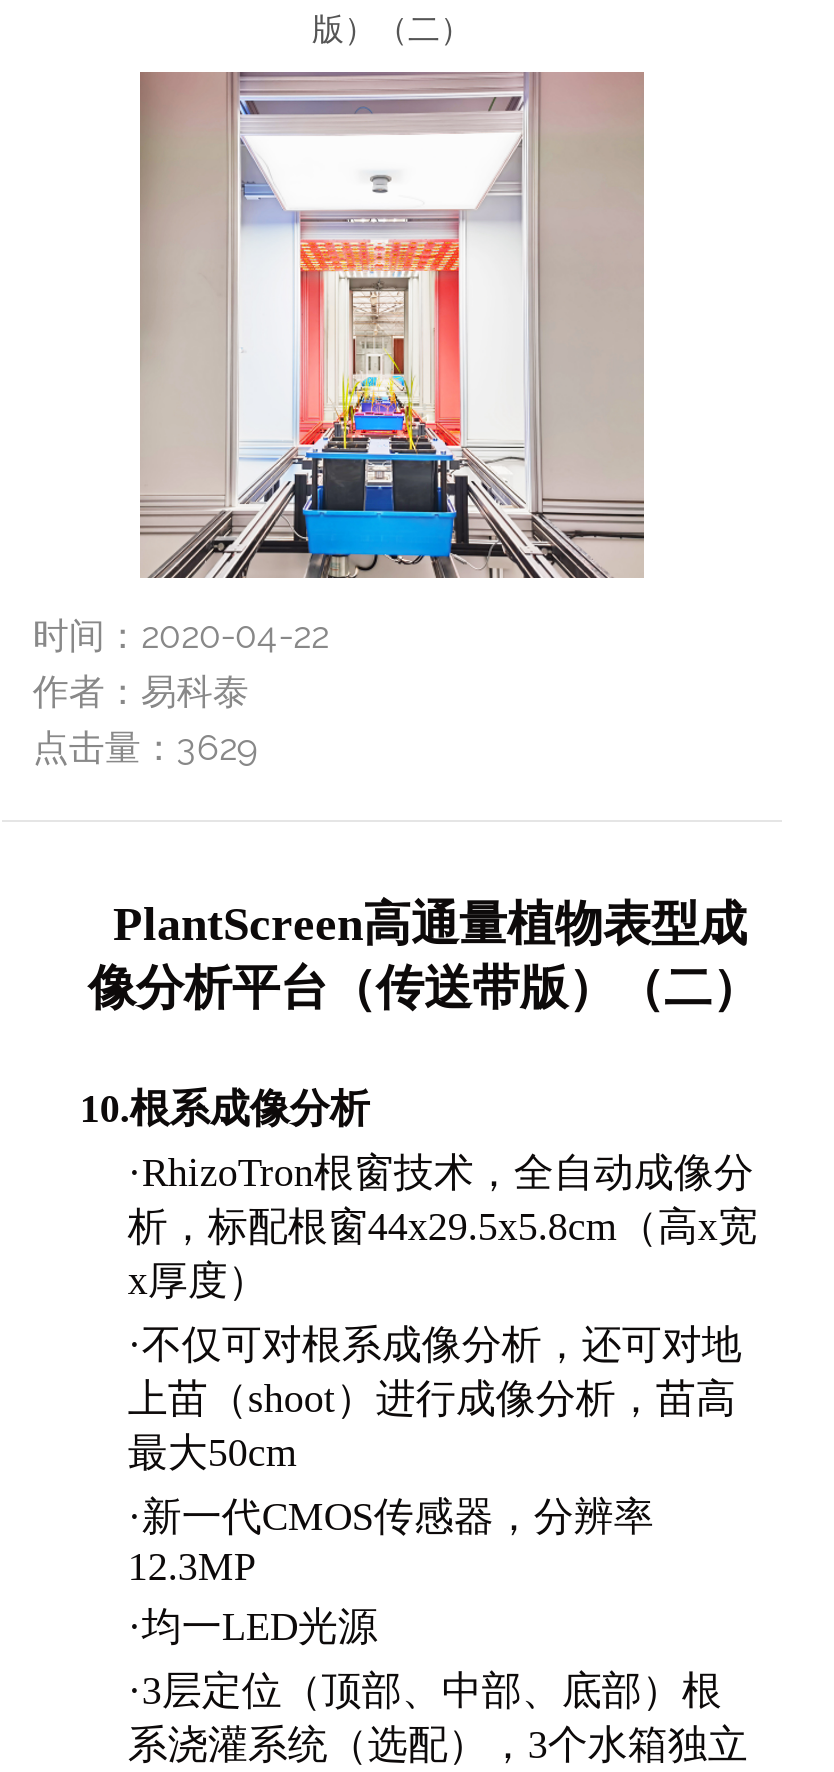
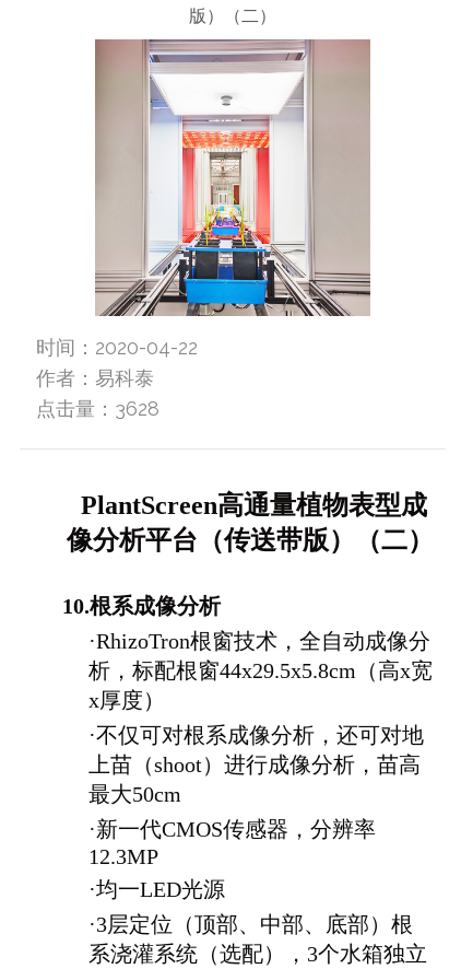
[33,726,259,768] 点击量：3629 -> [36,397,160,420] 点击量：3628

